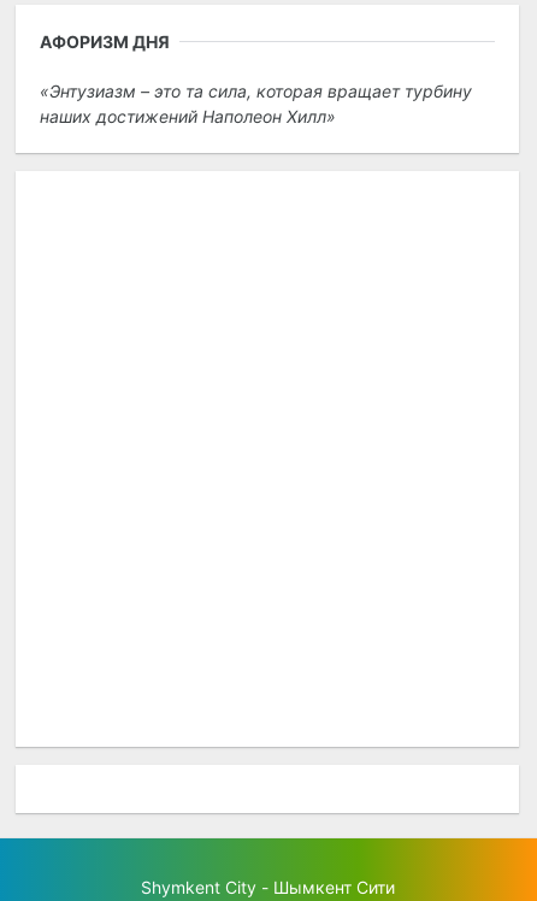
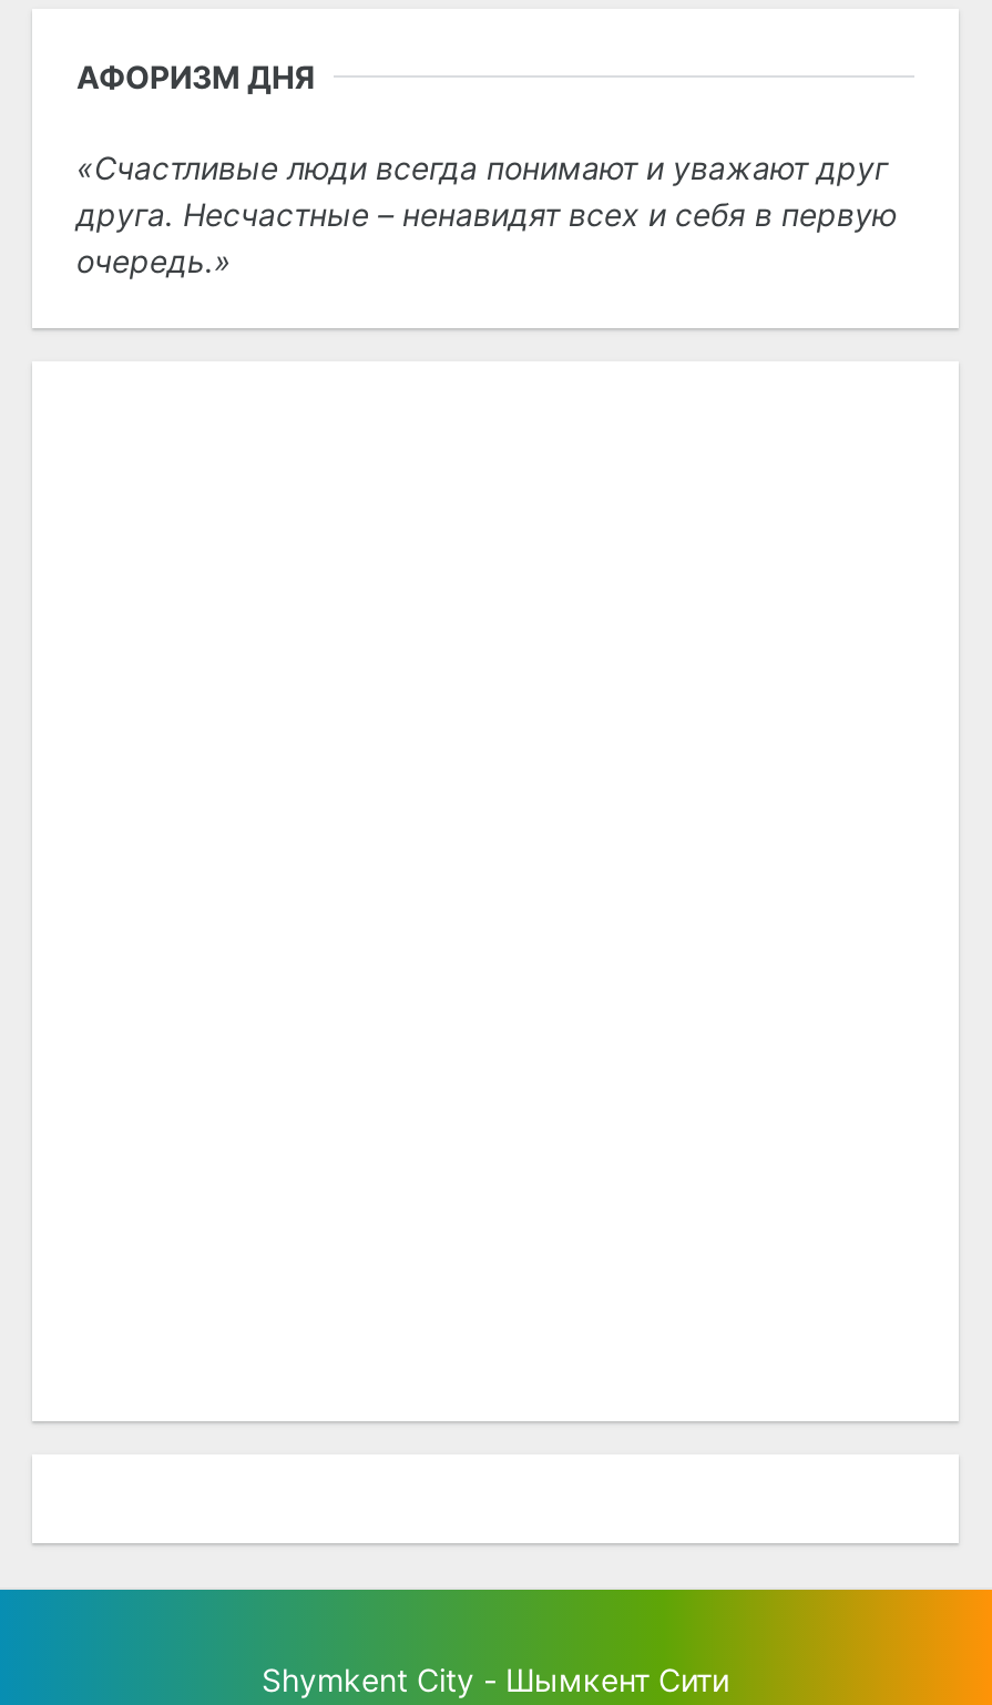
[40,81,472,127] Энтузиазм – это та сила, которая вращает турбину | наших достижений Наполеон Хилл -> [76,149,897,280] Счастливые люди всегда понимают и уважают друг | друга. Несчастные – ненавидят всех и себя в первую | очередь.

